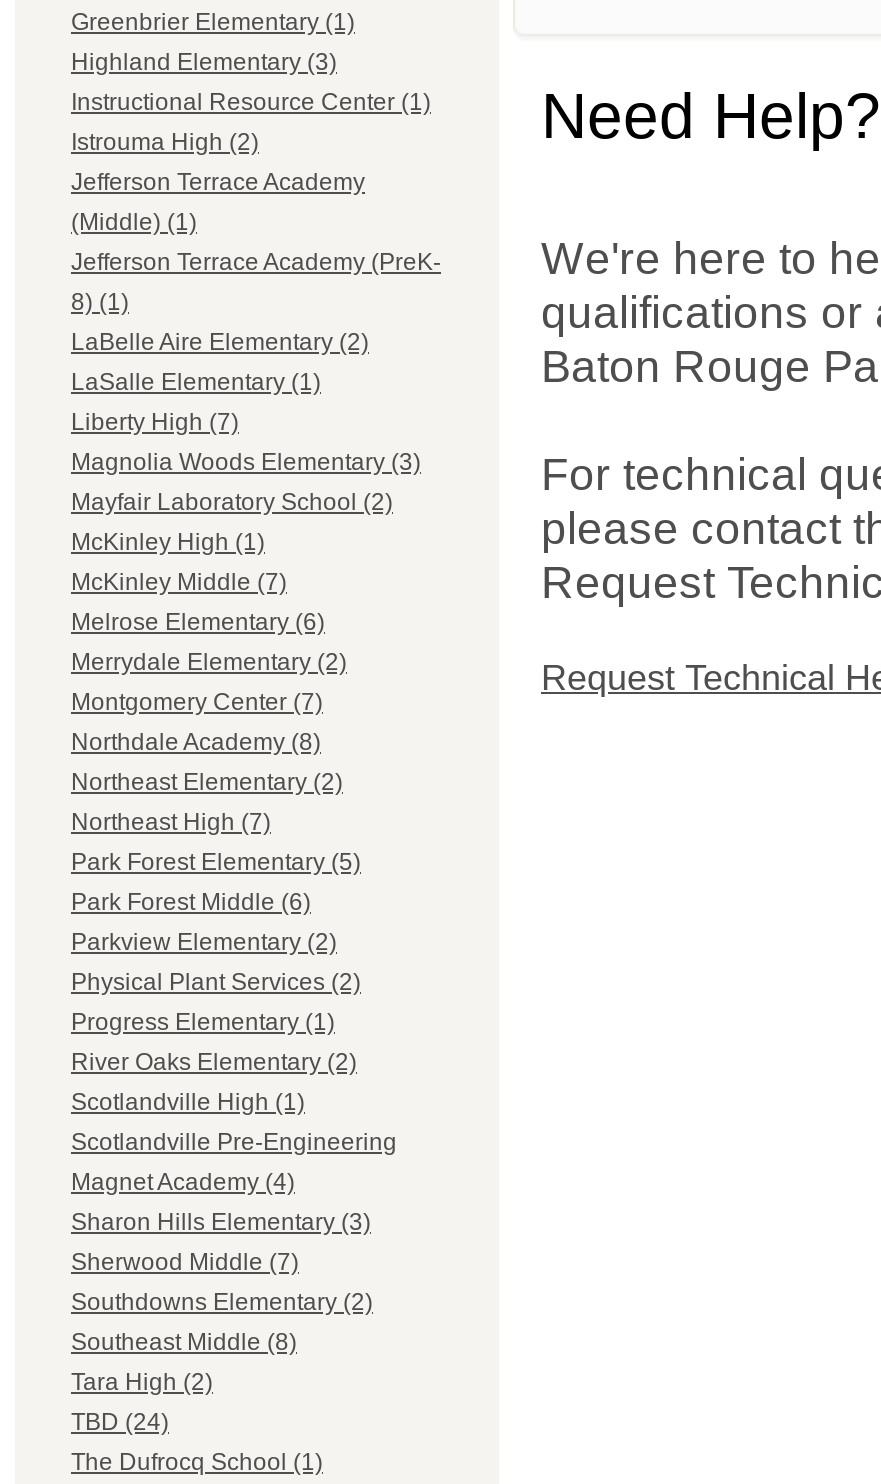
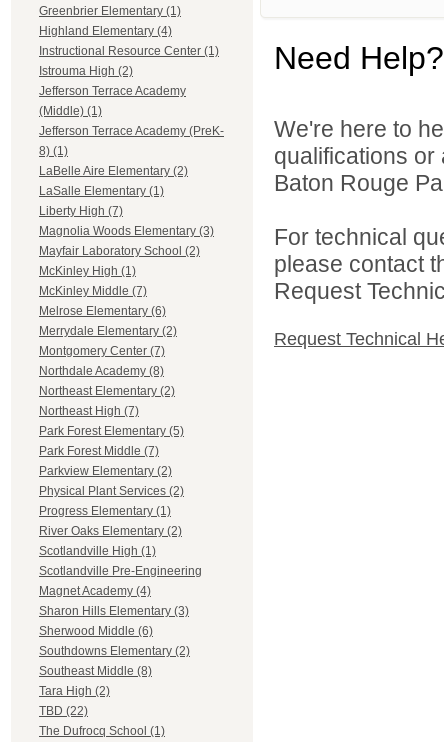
[71,49,337,77] Highland Elementary (3) -> [39,24,172,38] Highland Elementary (4)
[71,889,311,917] Park Forest Middle (6) -> [39,444,159,458] Park Forest Middle (7)
[71,1249,299,1277] Sherwood Middle (7) -> [39,624,153,638] Sherwood Middle (6)
[71,1409,169,1437] TBD (24) -> [39,704,88,718] TBD (22)

